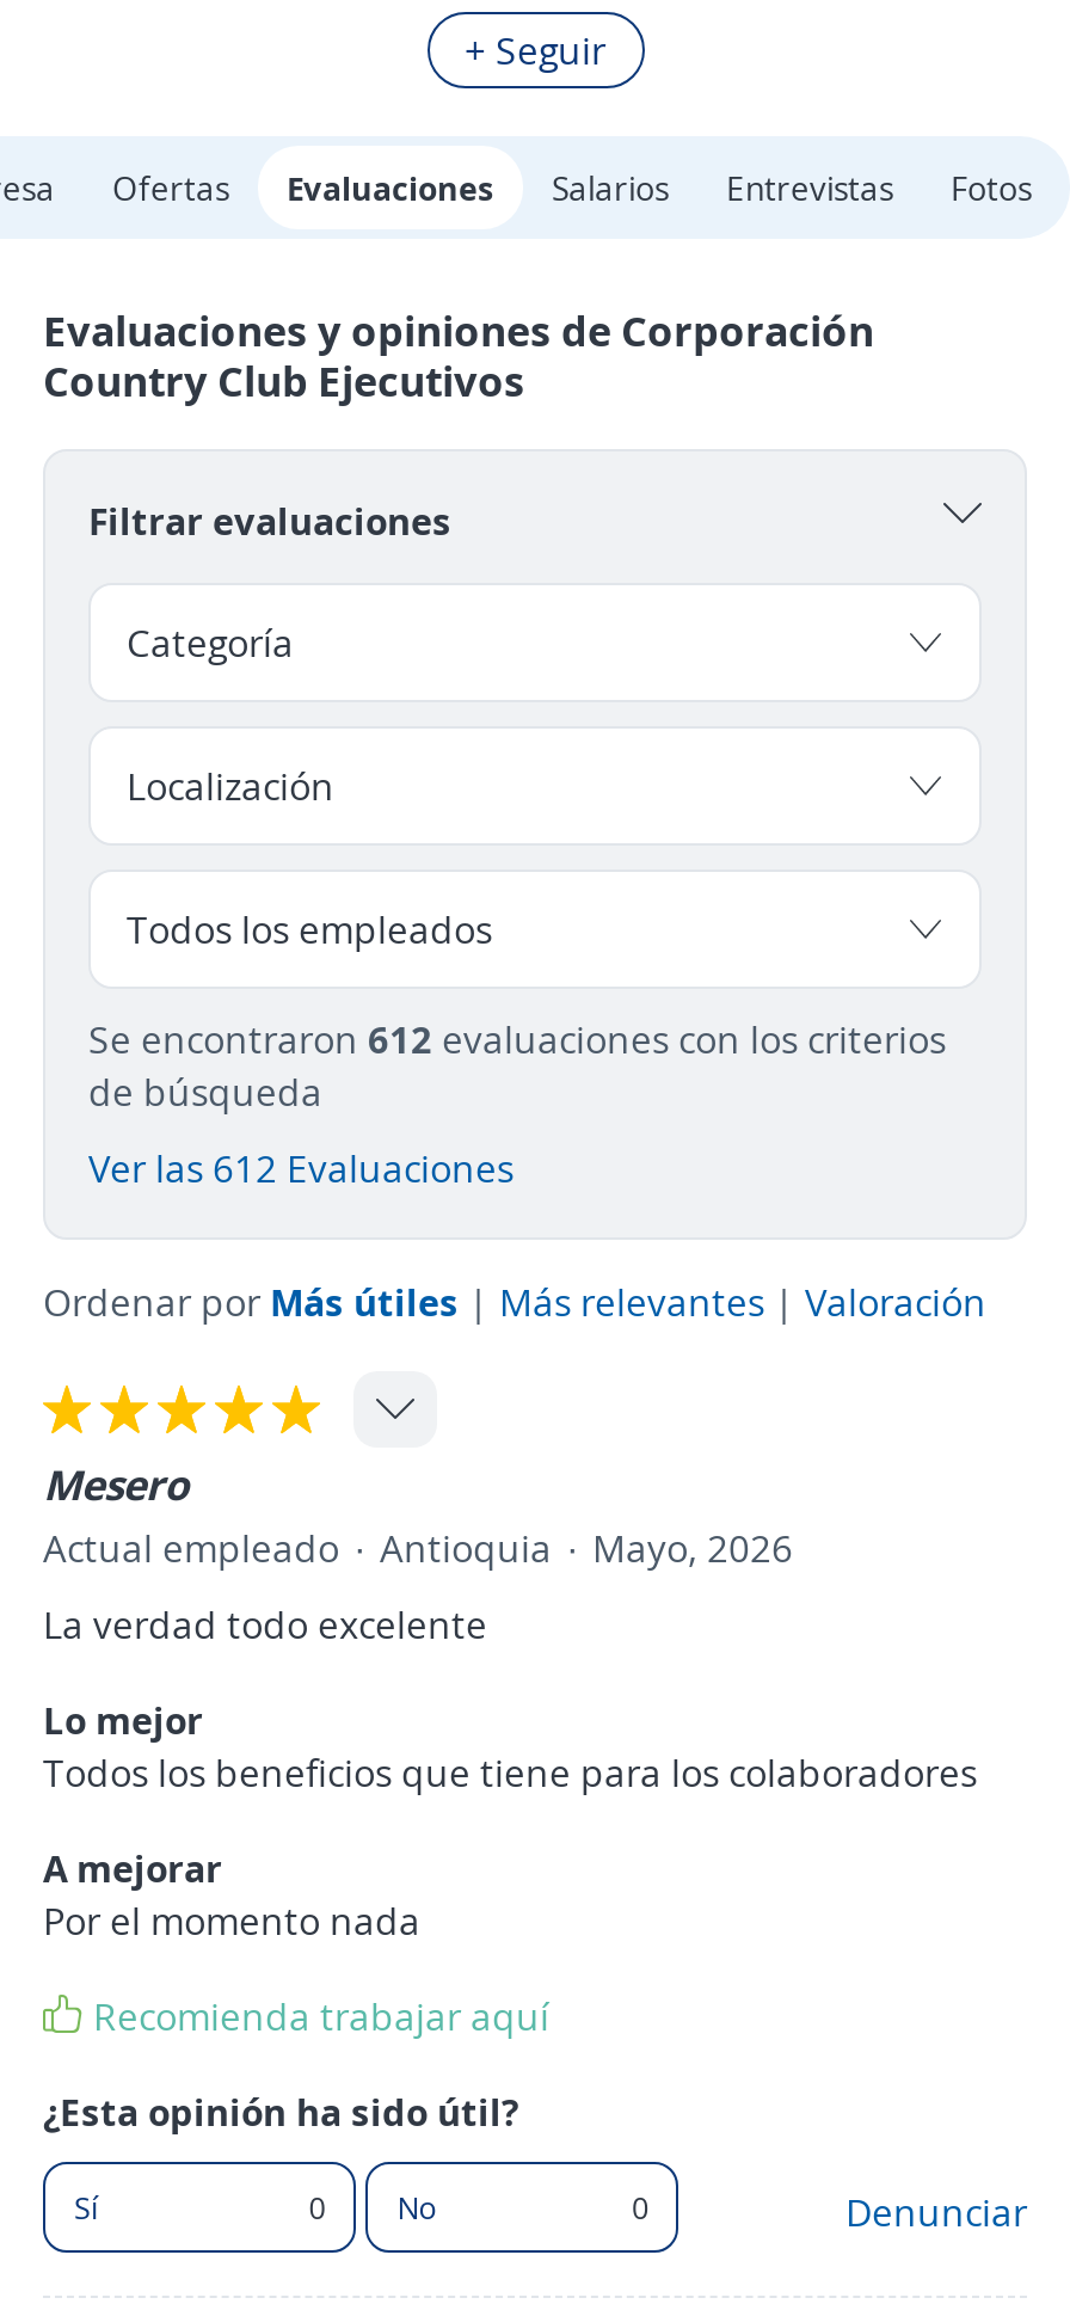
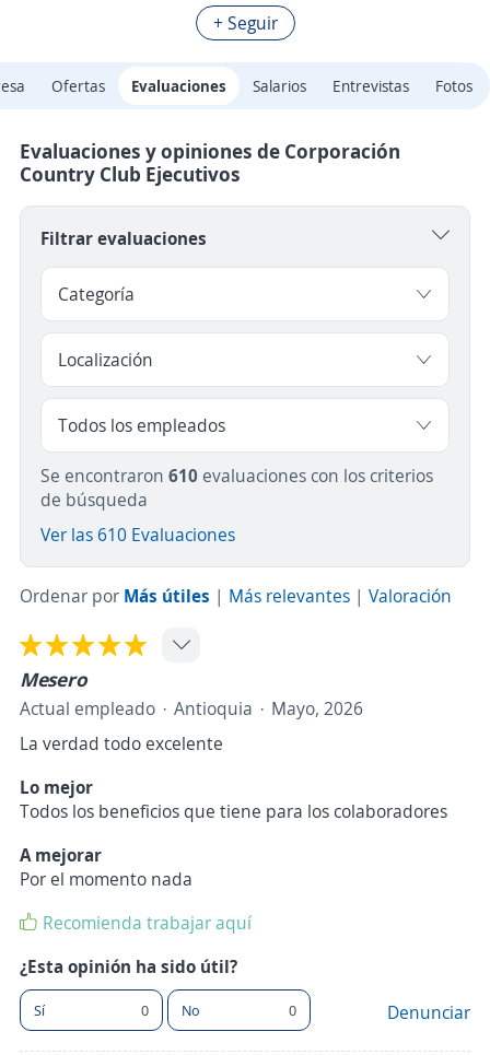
[88,1013,946,1066] Se encontraron 612 evaluaciones con los criterios -> [40,464,433,488] Se encontraron 610 evaluaciones con los criterios
[88,1142,514,1195] Ver las 612 Evaluaciones -> [40,523,235,547] Ver las 610 Evaluaciones

